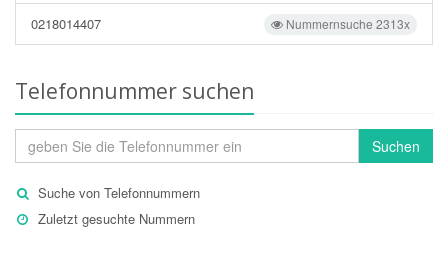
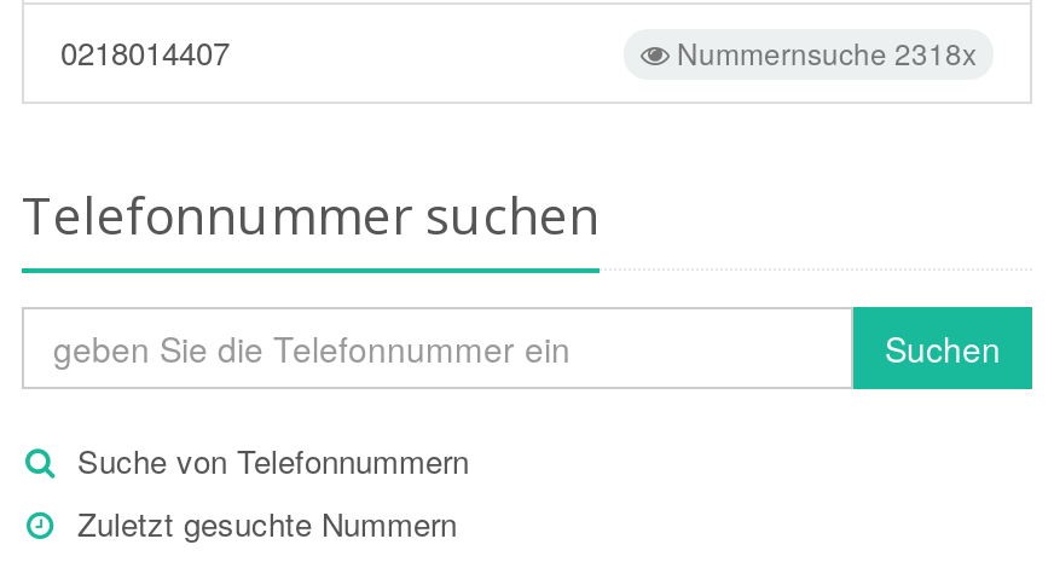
[283,15,410,32] Nummernsuche 2313x -> [670,31,977,73] Nummernsuche 2318x

